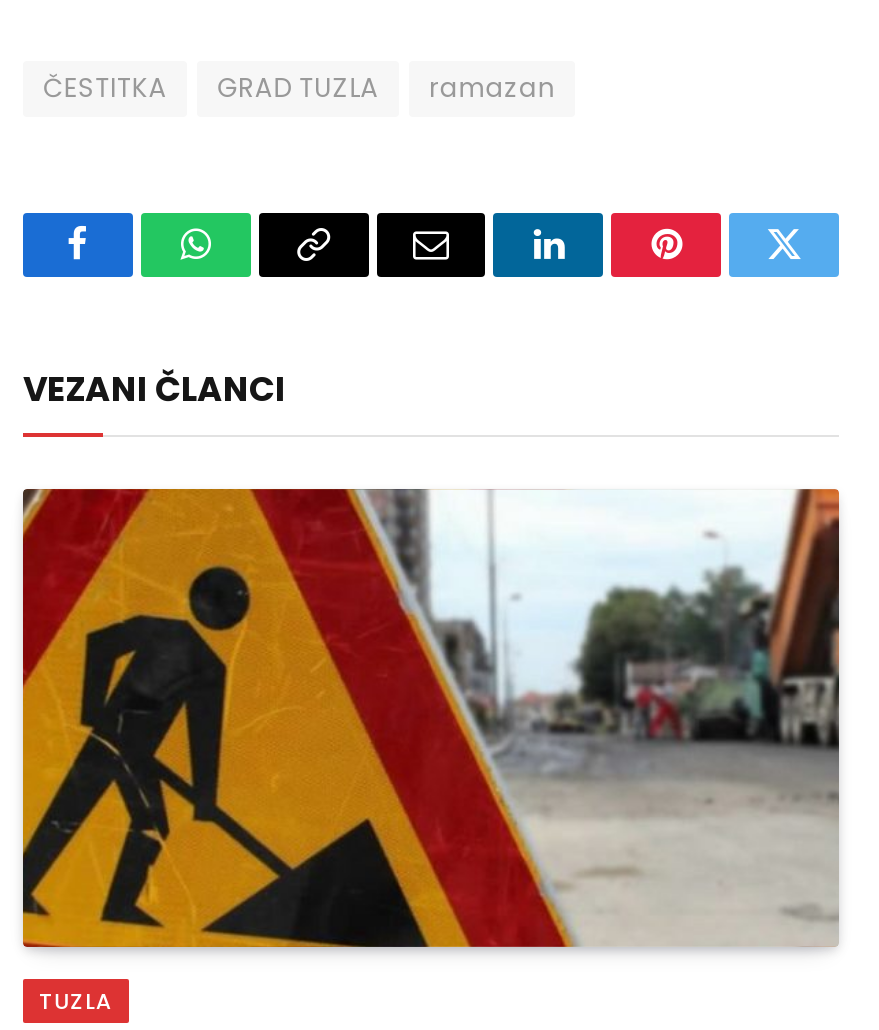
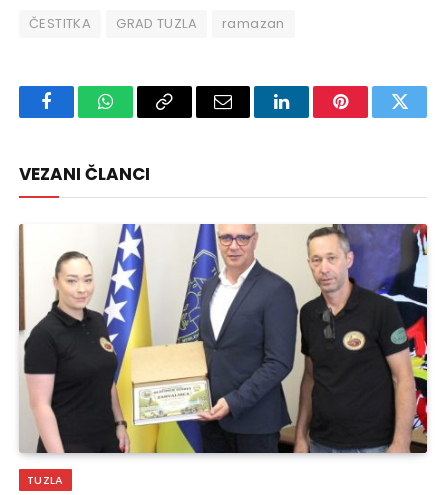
[21,487,841,949] [image] -> [18,223,428,454] [image]

